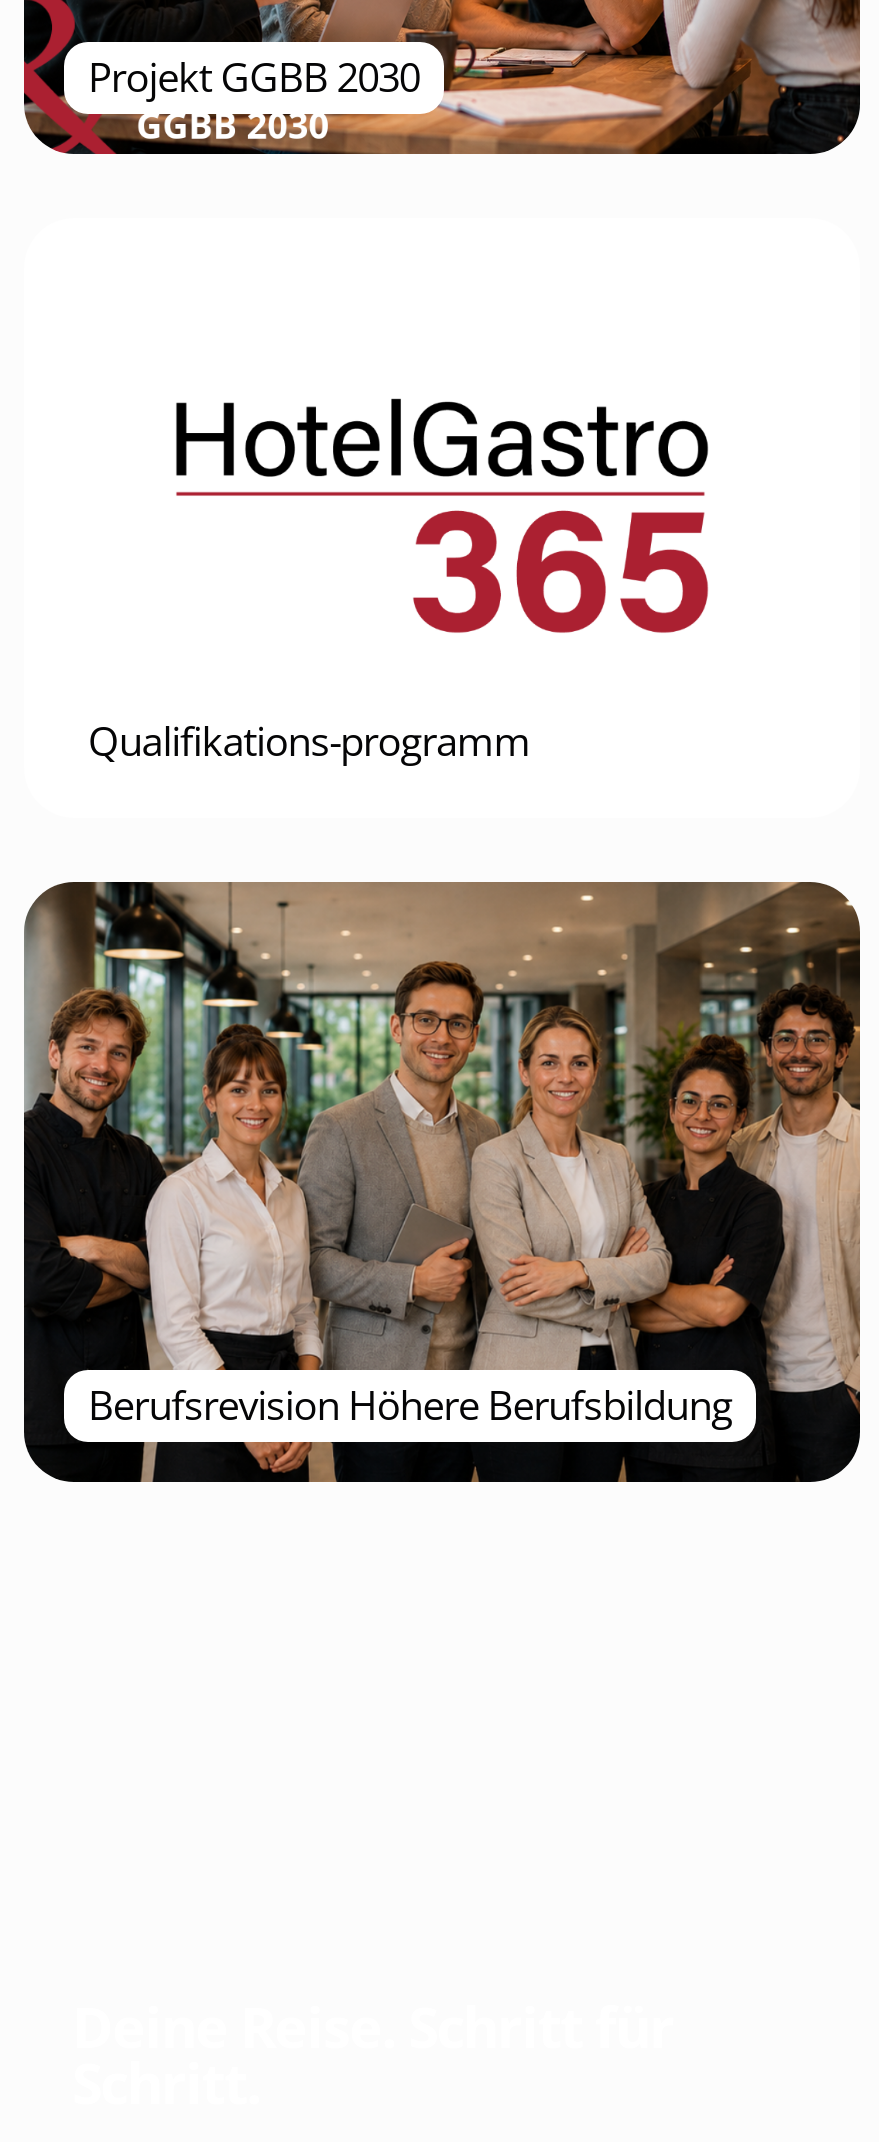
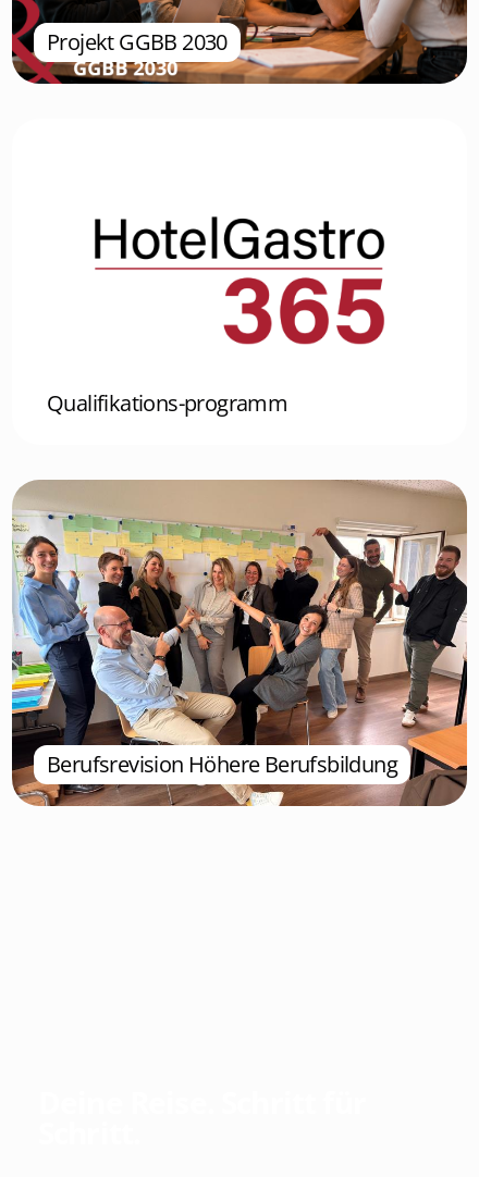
[22,882,862,1484] [image] -> [11,480,468,807] [image]

